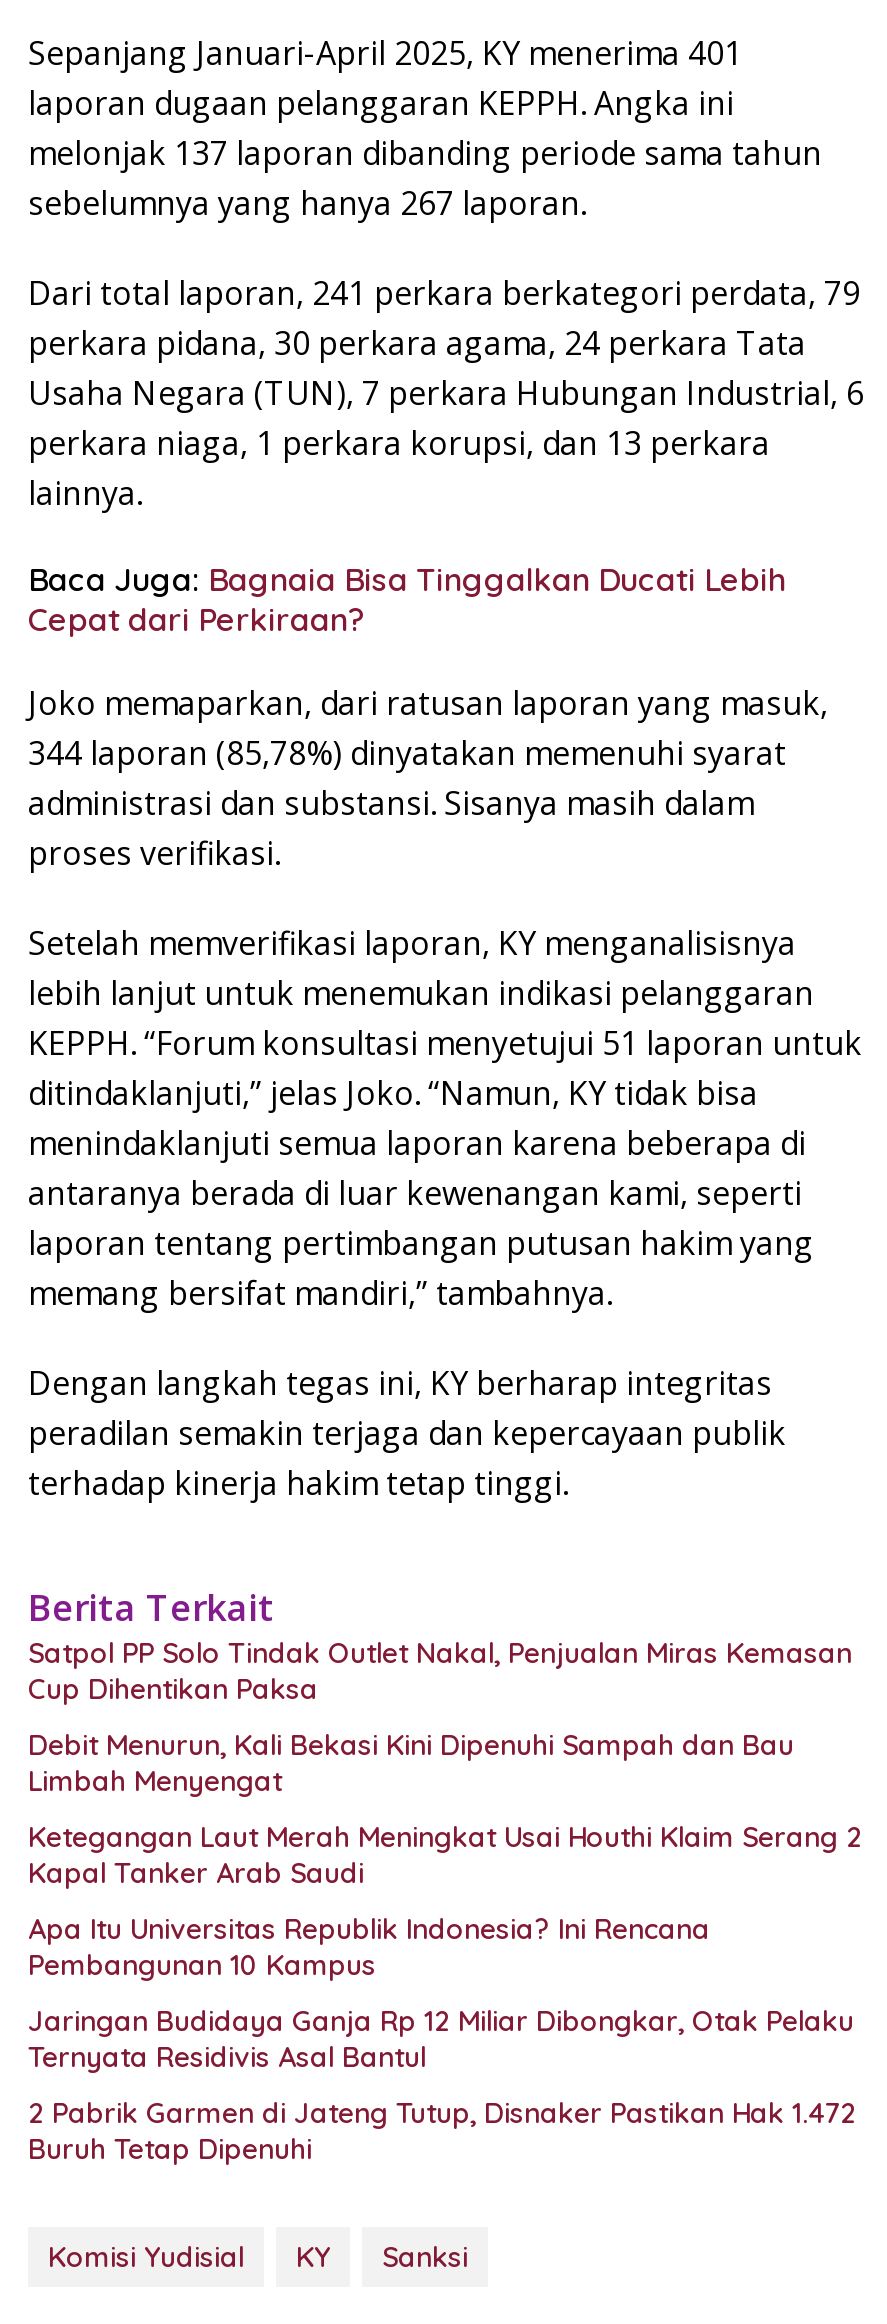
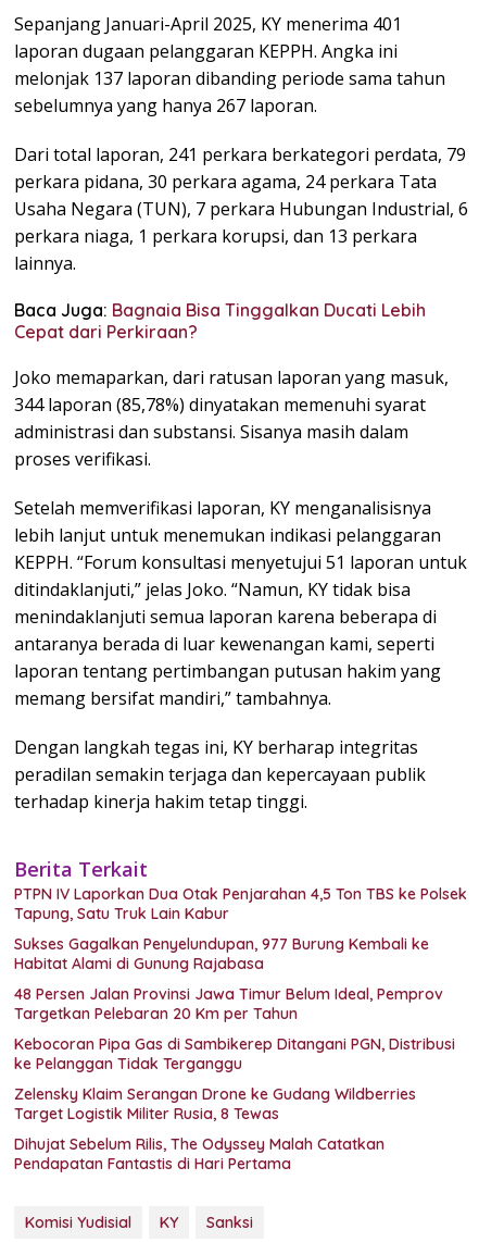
[28,1635,852,1707] Satpol PP Solo Tindak Outlet Nakal, Penjualan Miras Kemasan | Cup Dihentikan Paksa -> [14,884,467,923] PTPN IV Laporkan Dua Otak Penjarahan 4,5 Ton TBS ke Polsek | Tapung, Satu Truk Lain Kabur
[28,1727,794,1799] Debit Menurun, Kali Bekasi Kini Dipenuhi Sampah dan Bau | Limbah Menyengat -> [14,934,429,973] Sukses Gagalkan Penyelundupan, 977 Burung Kembali ke | Habitat Alami di Gunung Rajabasa
[28,1819,862,1891] Ketegangan Laut Merah Meningkat Usai Houthi Klaim Serang 2 | Kapal Tanker Arab Saudi -> [14,984,443,1024] 48 Persen Jalan Provinsi Jawa Timur Belum Ideal, Pemprov | Targetkan Pelebaran 20 Km per Tahun
[28,1911,710,1983] Apa Itu Universitas Republik Indonesia? Ini Rencana | Pembangunan 10 Kampus -> [14,1034,455,1074] Kebocoran Pipa Gas di Sambikerep Ditangani PGN, Distribusi | ke Pelanggan Tidak Terganggu
[28,2003,854,2075] Jaringan Budidaya Ganja Rp 12 Miliar Dibongkar, Otak Pelaku | Ternyata Residivis Asal Bantul -> [14,1084,416,1124] Zelensky Klaim Serangan Drone ke Gudang Wildberries | Target Logistik Militer Rusia, 8 Tewas
[28,2095,856,2167] 2 Pabrik Garmen di Jateng Tutup, Disnaker Pastikan Hak 1.472 | Buruh Tetap Dipenuhi -> [14,1134,385,1174] Dihujat Sebelum Rilis, The Odyssey Malah Catatkan | Pendapatan Fantastis di Hari Pertama

